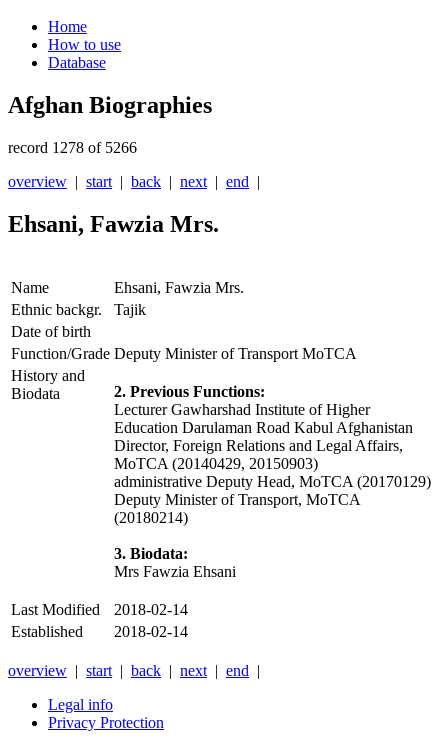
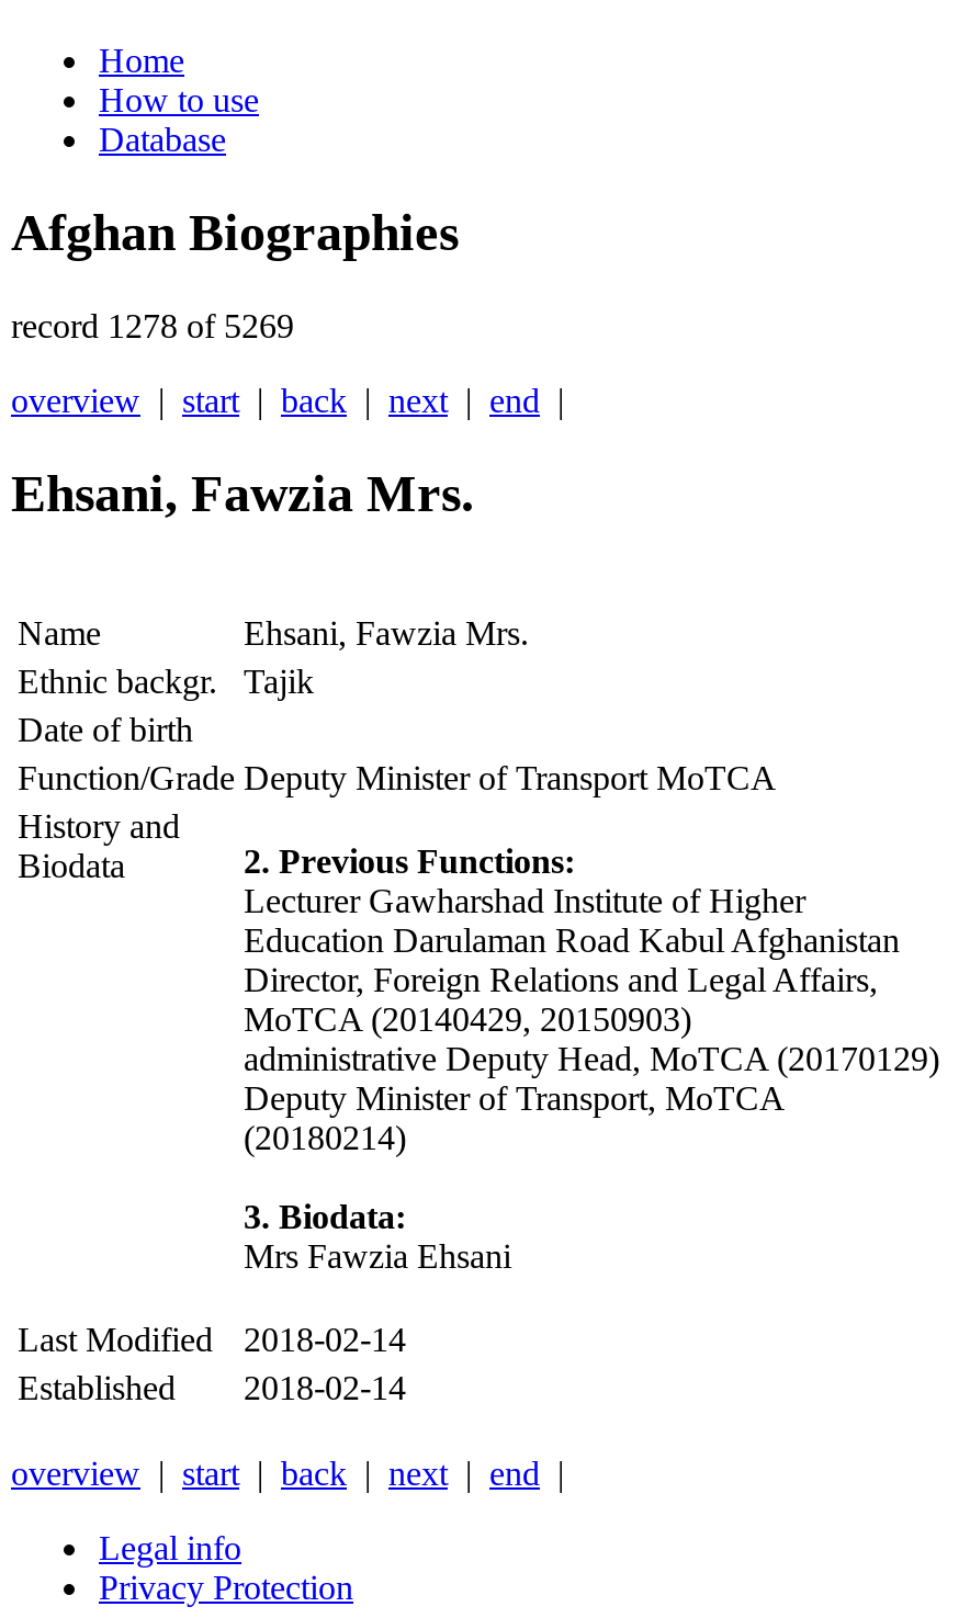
[8,139,137,156] record 1278 of 5266 -> [11,308,294,345] record 1278 of 5269

